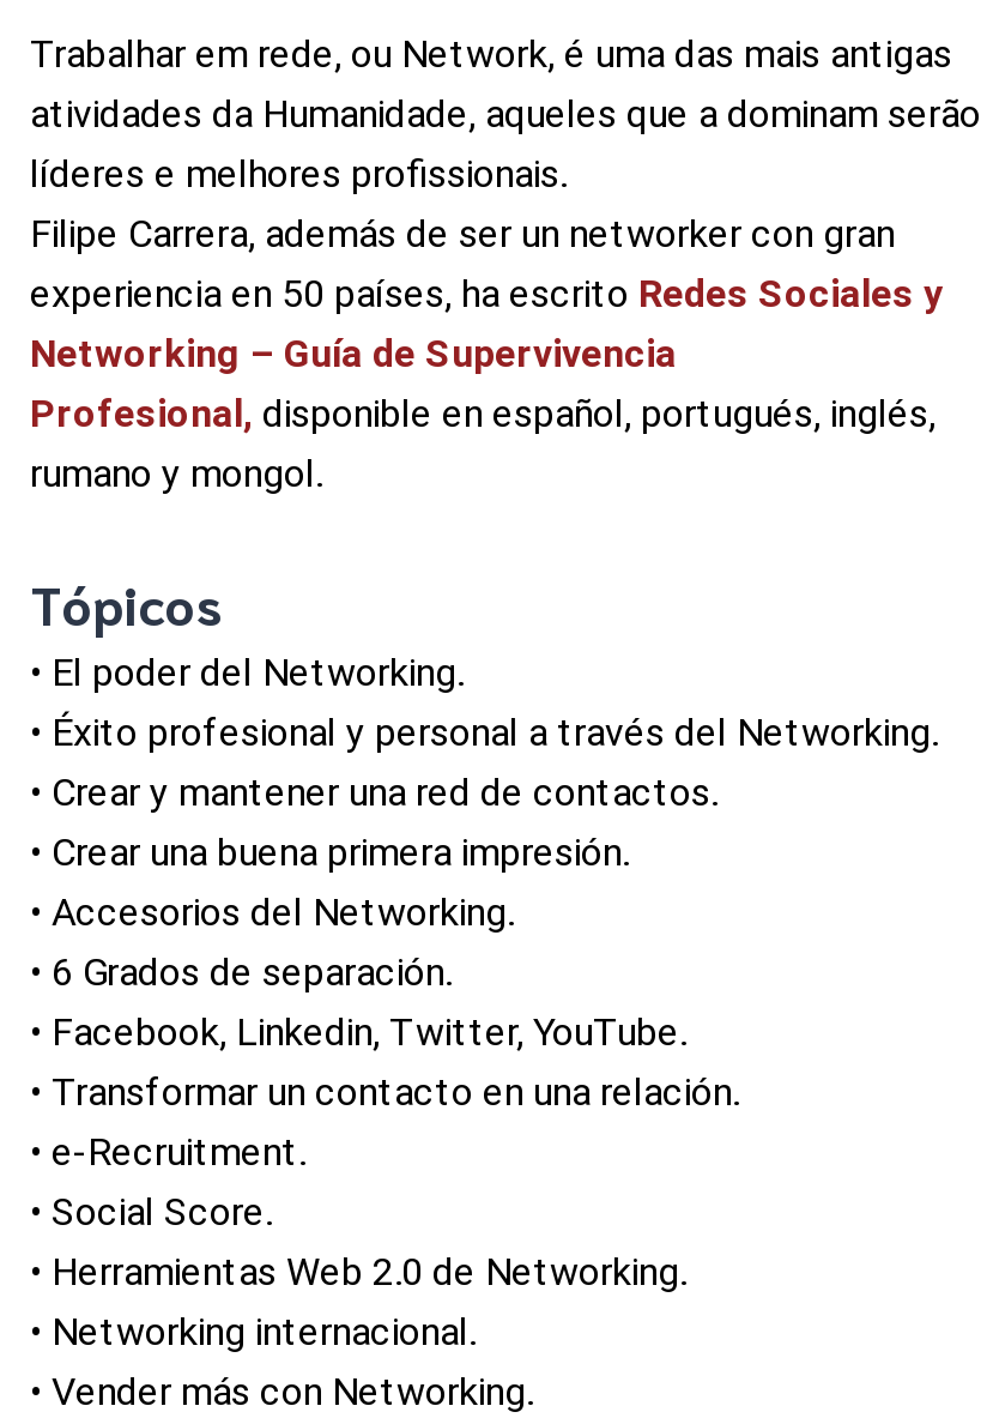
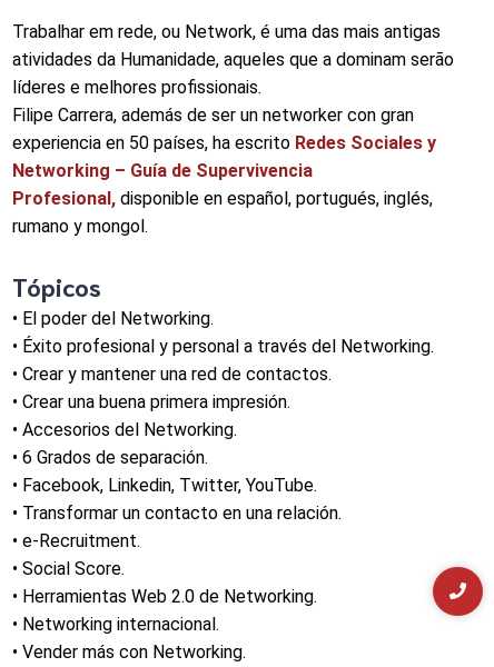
none -> [431,565,485,618] [image]

